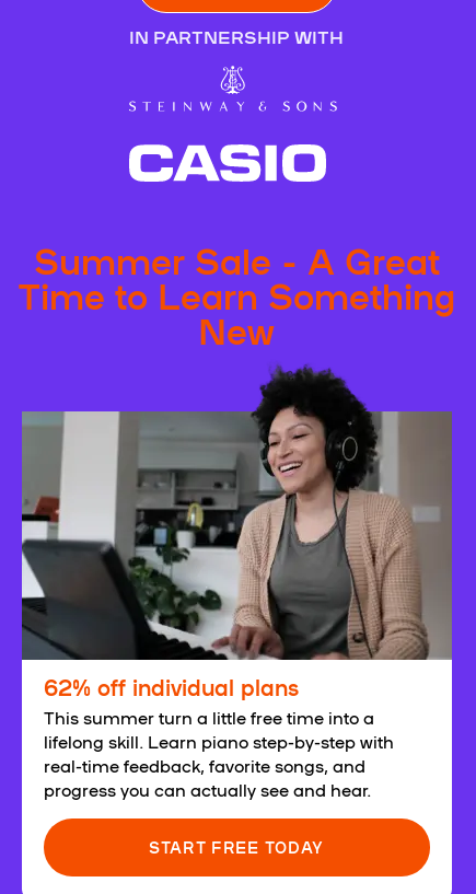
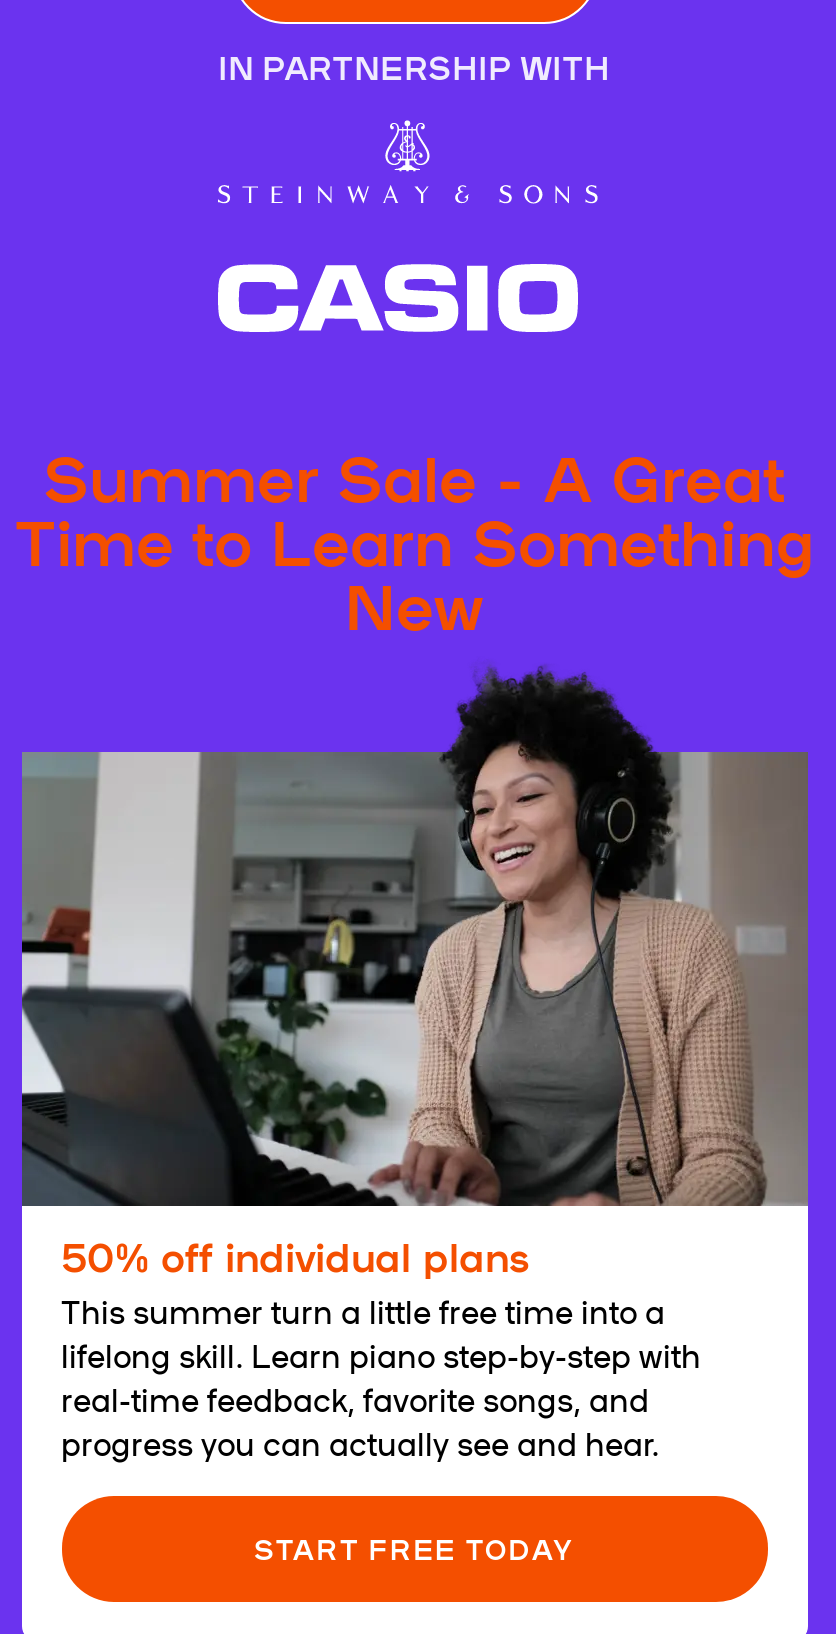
[43,670,298,701] 62% off individual plans -> [61,1225,529,1281] 50% off individual plans

